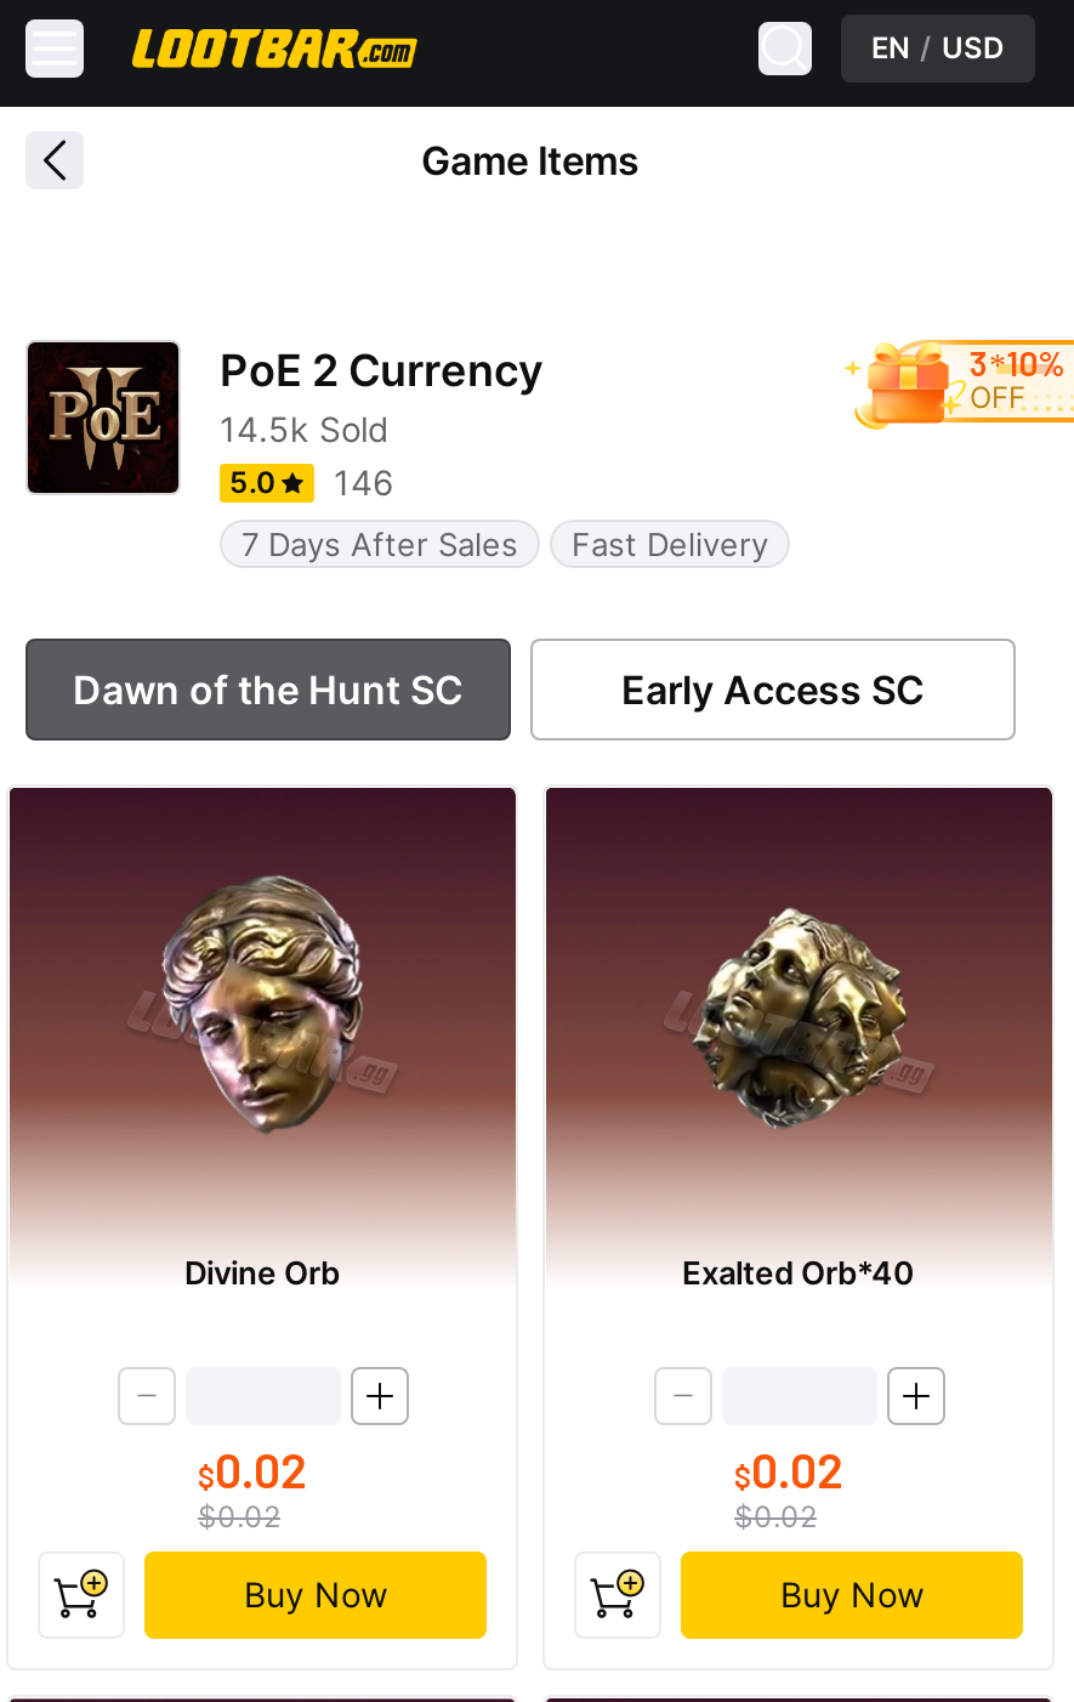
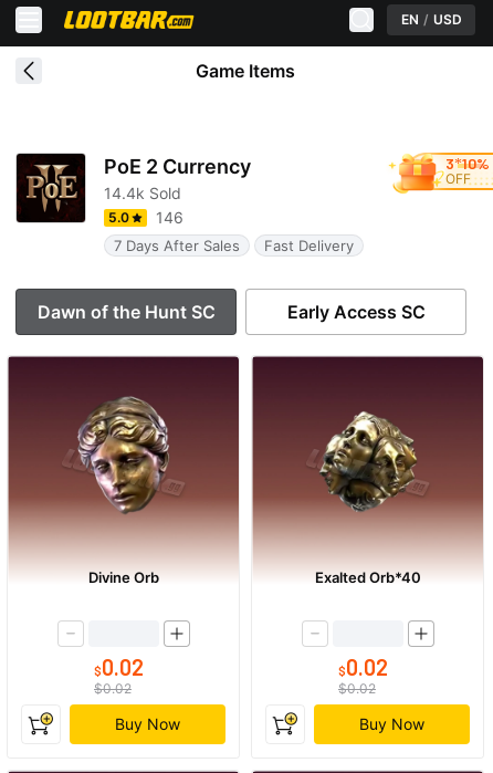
[220,408,390,449] 14.5k Sold -> [104,184,181,202] 14.4k Sold

